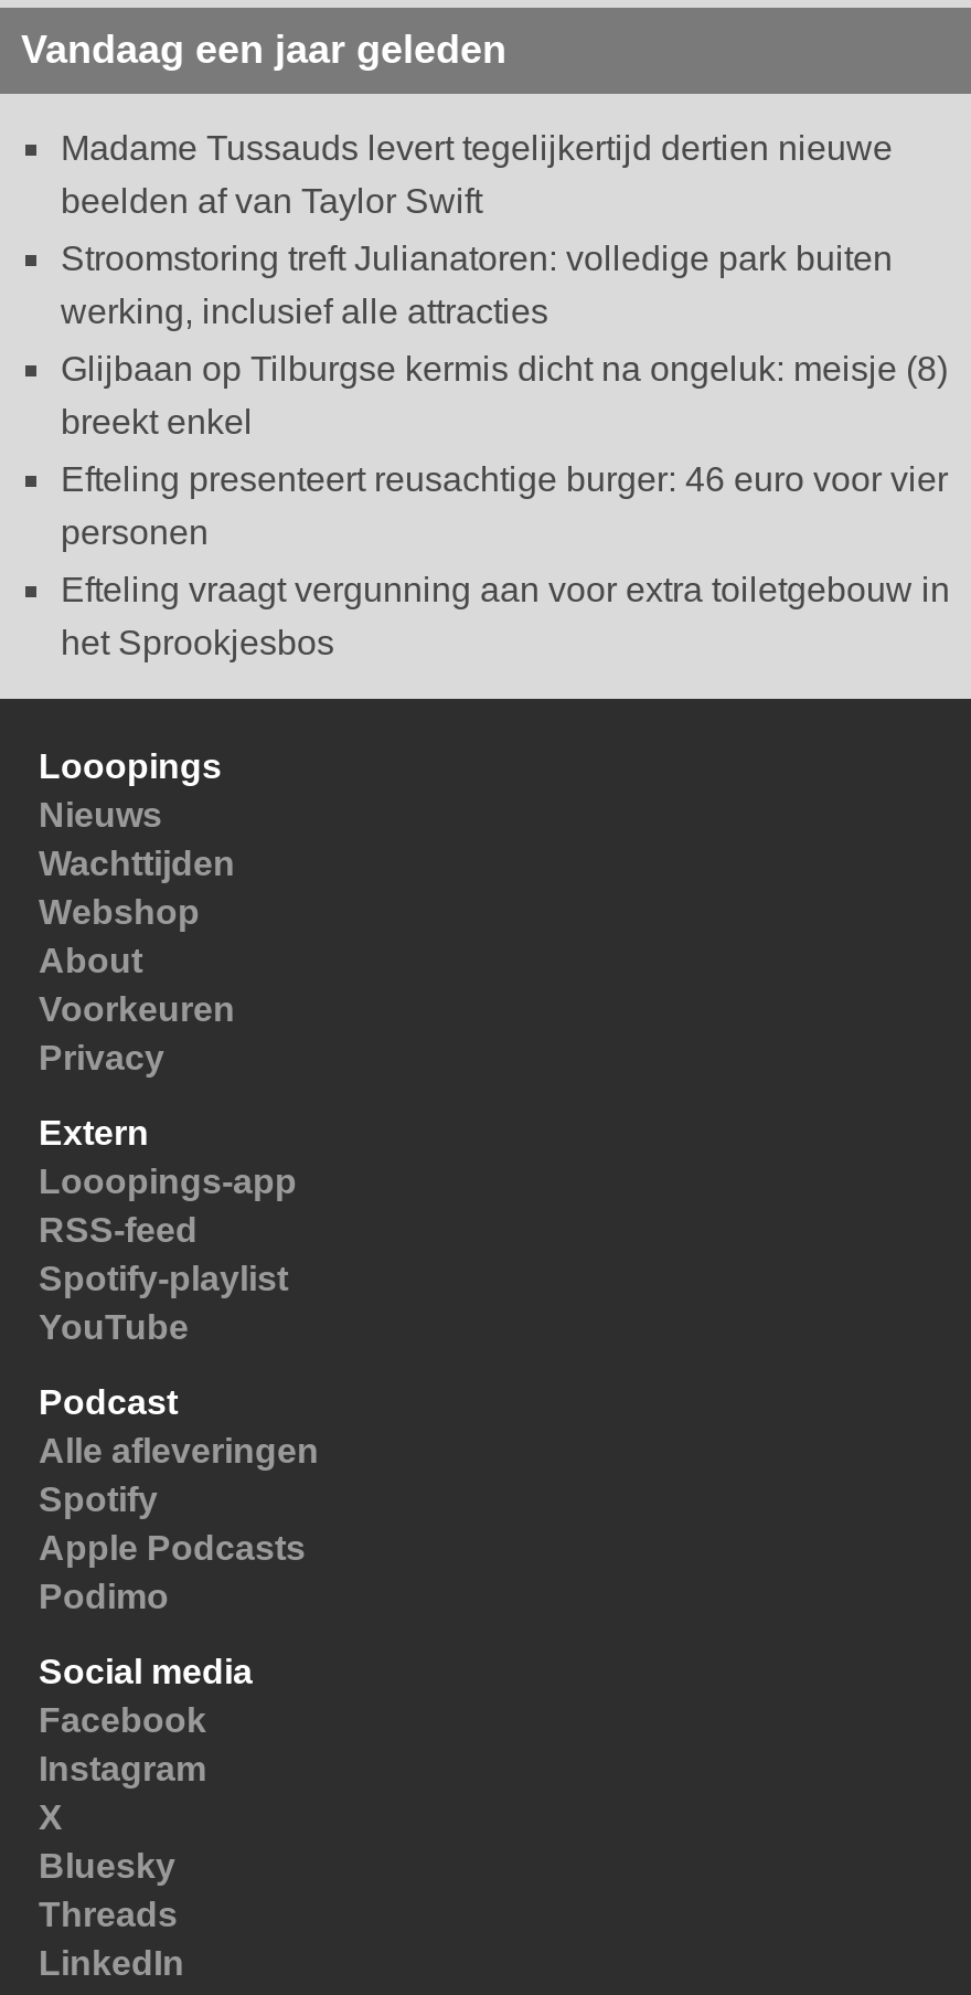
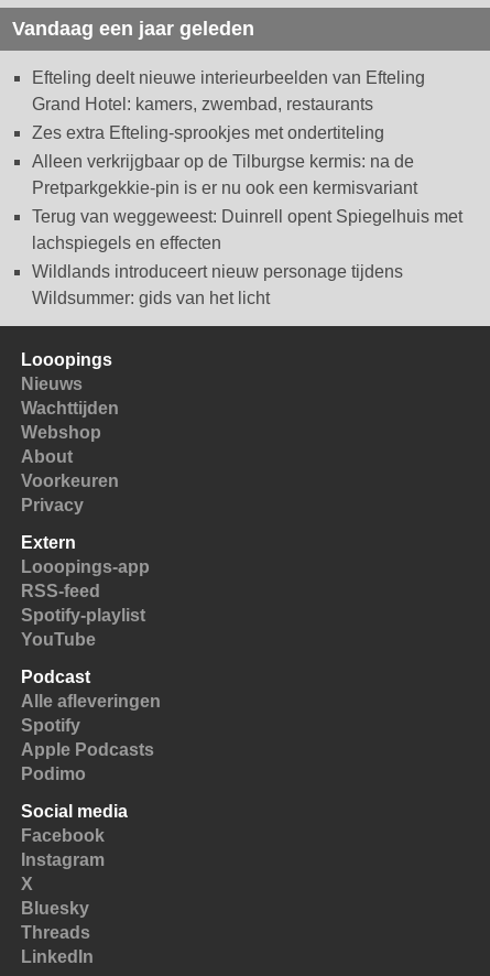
[61,129,893,220] Madame Tussauds levert tegelijkertijd dertien nieuwe | beelden af van Taylor Swift -> [32,68,425,114] Efteling deelt nieuwe interieurbeelden van Efteling | Grand Hotel: kamers, zwembad, restaurants
[61,240,893,330] Stroomstoring treft Julianatoren: volledige park buiten | werking, inclusief alle attracties -> [32,123,384,142] Zes extra Efteling-sprookjes met ondertiteling
[61,350,948,441] Glijbaan op Tilburgse kermis dicht na ongeluk: meisje (8) | breekt enkel -> [32,152,417,197] Alleen verkrijgbaar op de Tilburgse kermis: na de | Pretparkgekkie-pin is er nu ook een kermisvariant
[61,461,948,551] Efteling presenteert reusachtige burger: 46 euro voor vier | personen -> [32,207,462,252] Terug van weggeweest: Duinrell opent Spiegelhuis met | lachspiegels en effecten
[61,571,950,662] Efteling vraagt vergunning aan voor extra toiletgebouw in | het Sprookjesbos -> [32,262,403,307] Wildlands introduceert nieuw personage tijdens | Wildsummer: gids van het licht

